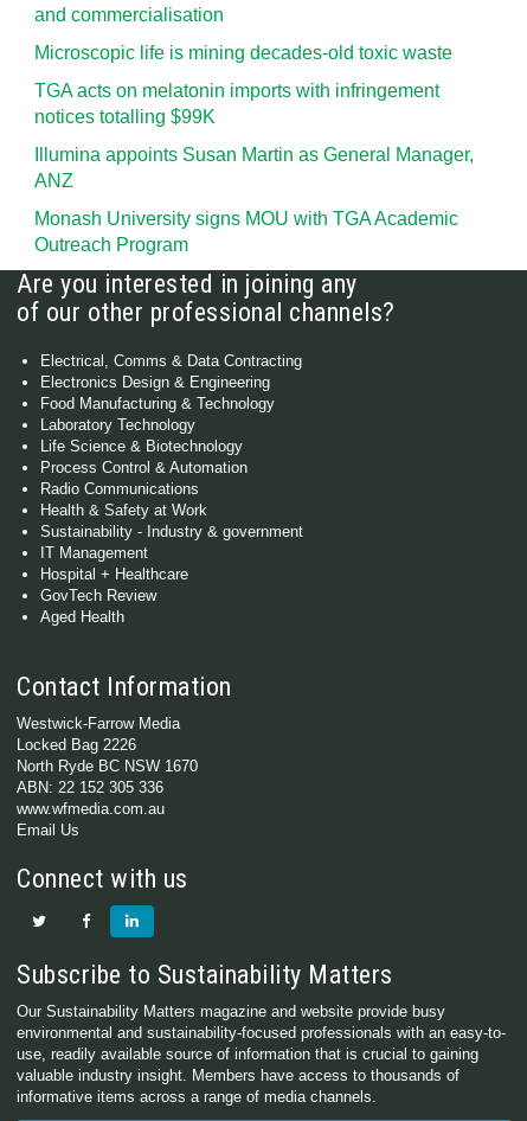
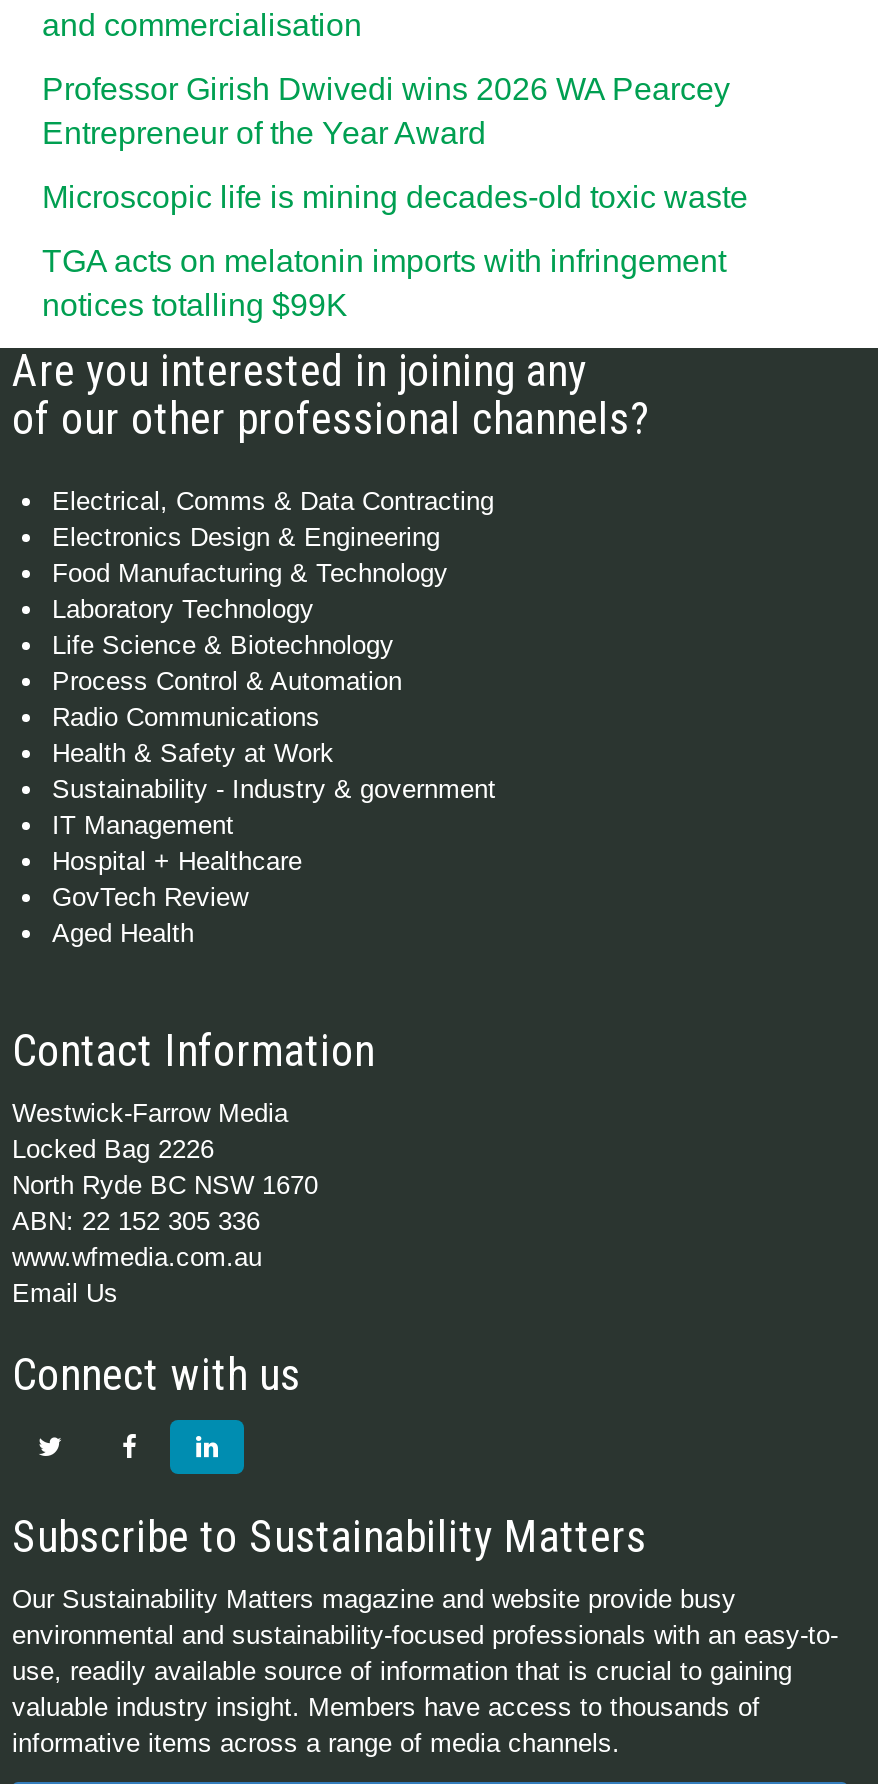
none -> [42,73,730,151] Professor Girish Dwivedi wins 2026 WA Pearcey | Entrepreneur of the Year Award
moved [34,43,452,127] -> [42,181,748,323]: Microscopic life is mining decades-old toxic waste | TGA acts on melatonin imports with infringement | notices totalling $99K
[34,145,474,255] Illumina appoints Susan Martin as General Manager, | ANZ | Monash University signs MOU with TGA Academic | Outreach Program -> none

